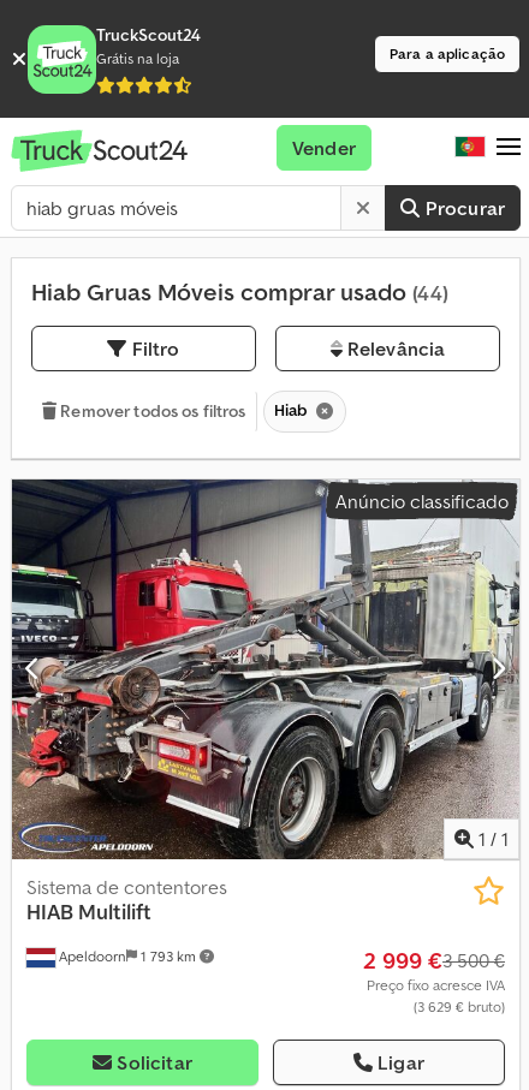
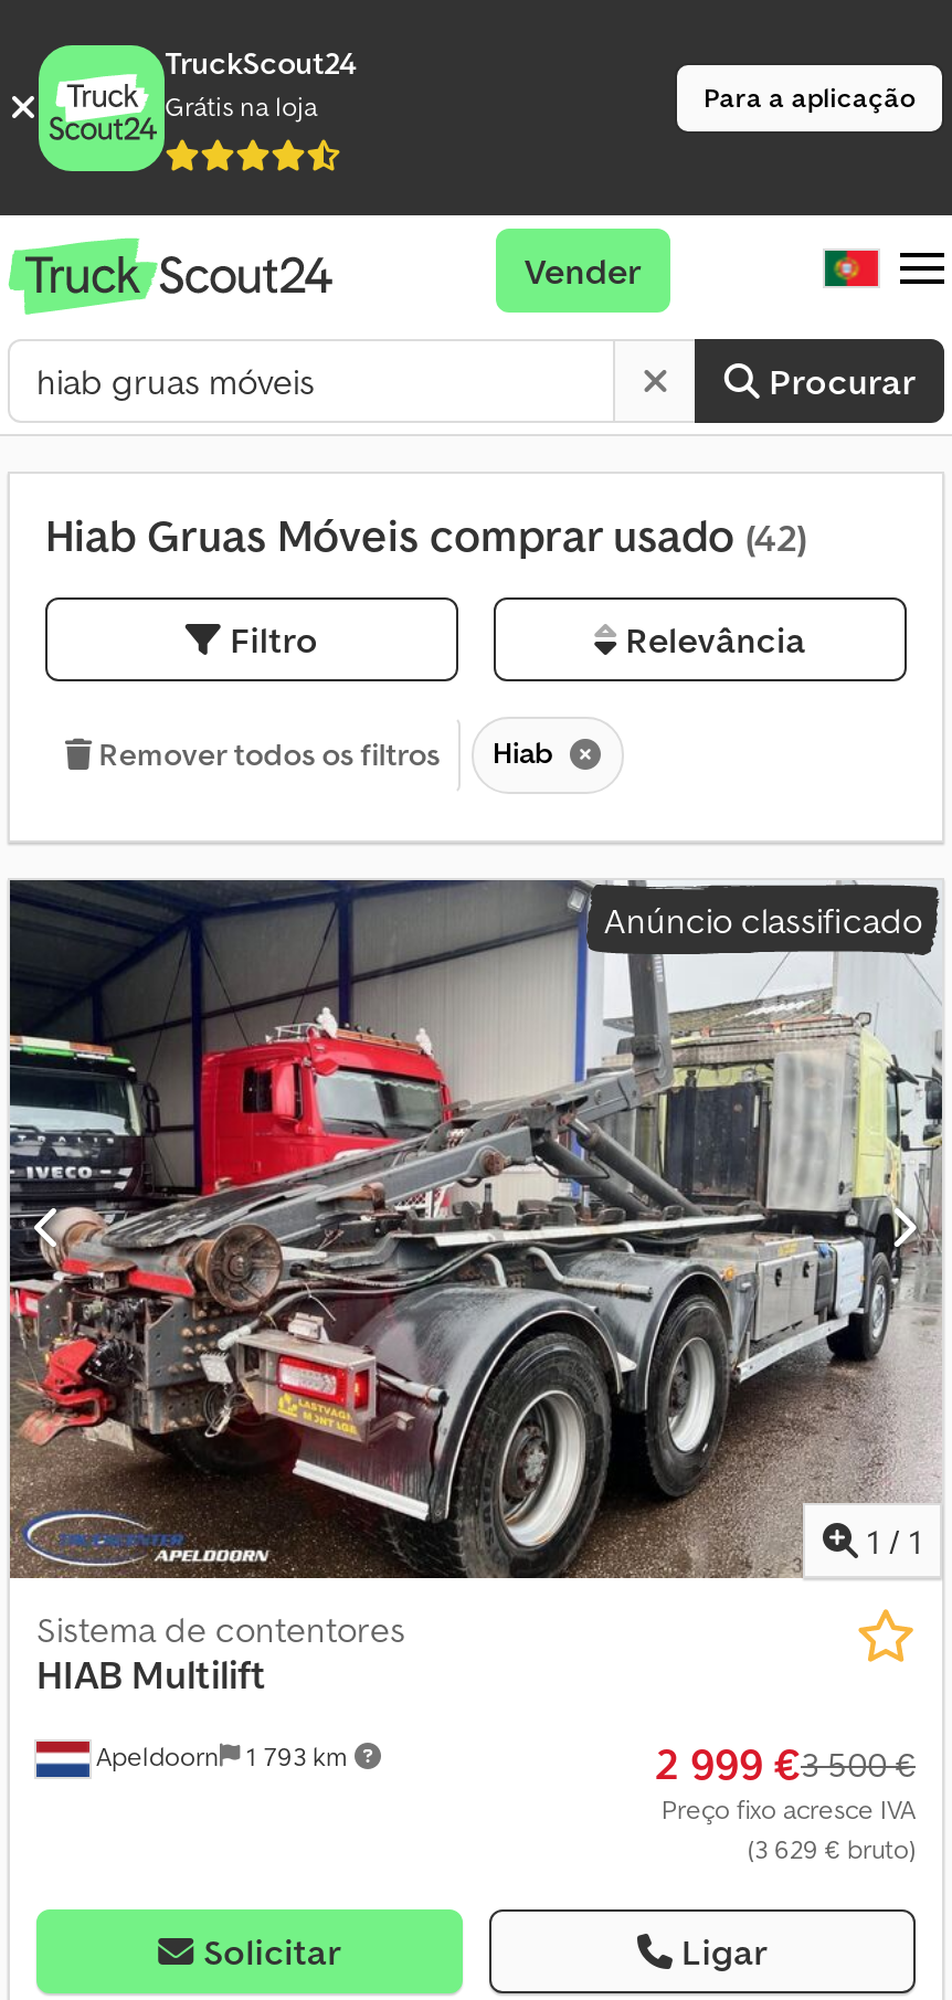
[31,276,448,308] Hiab Gruas Móveis comprar usado (44) -> [45,507,807,564] Hiab Gruas Móveis comprar usado (42)

